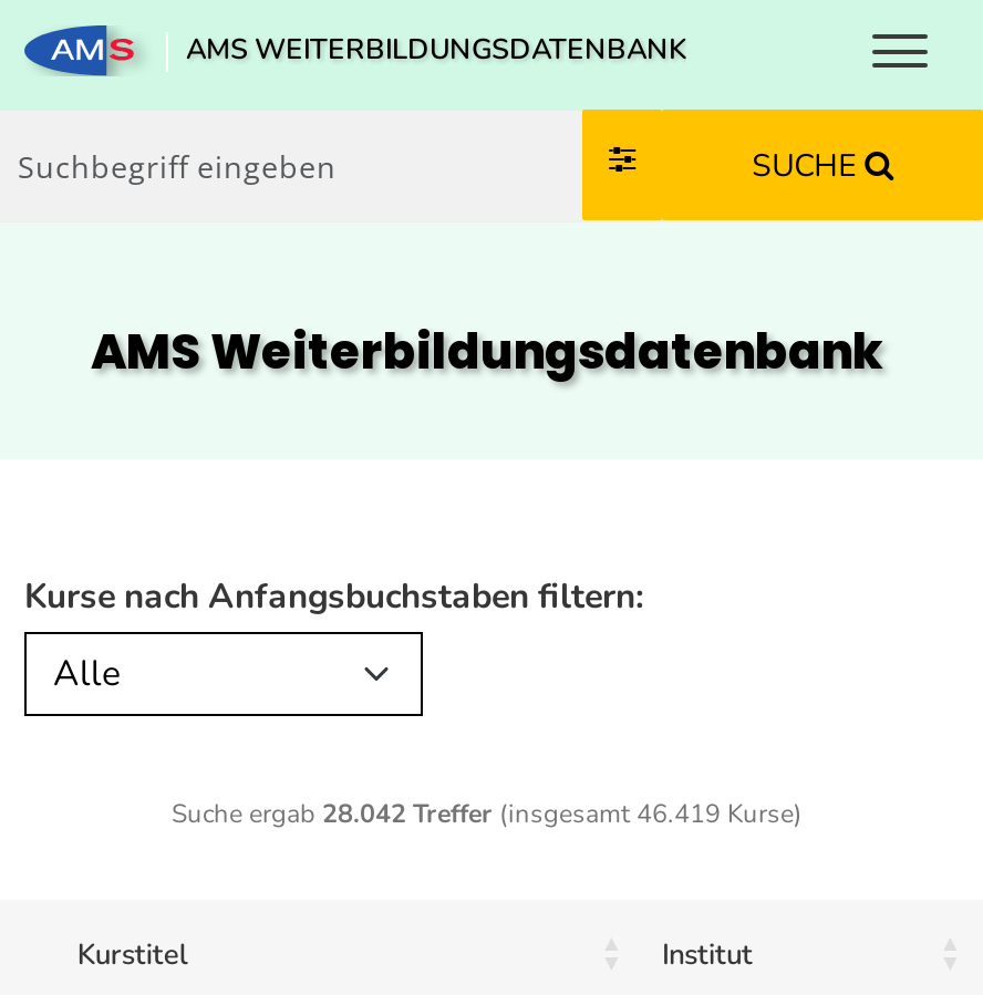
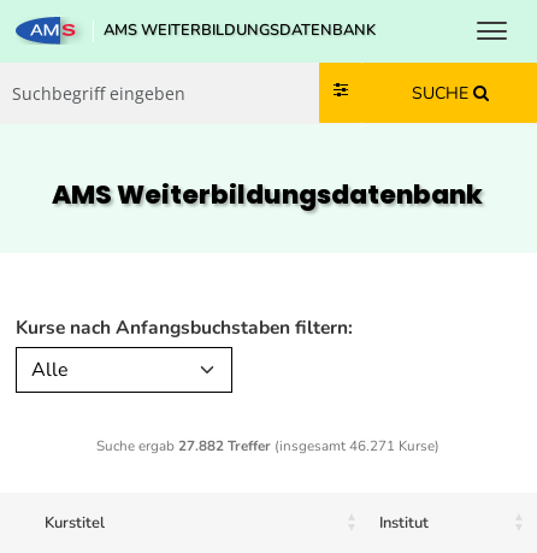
[172,796,803,832] Suche ergab 28.042 Treffer (insgesamt 46.419 Kurse) -> [96,436,439,456] Suche ergab 27.882 Treffer (insgesamt 46.271 Kurse)

